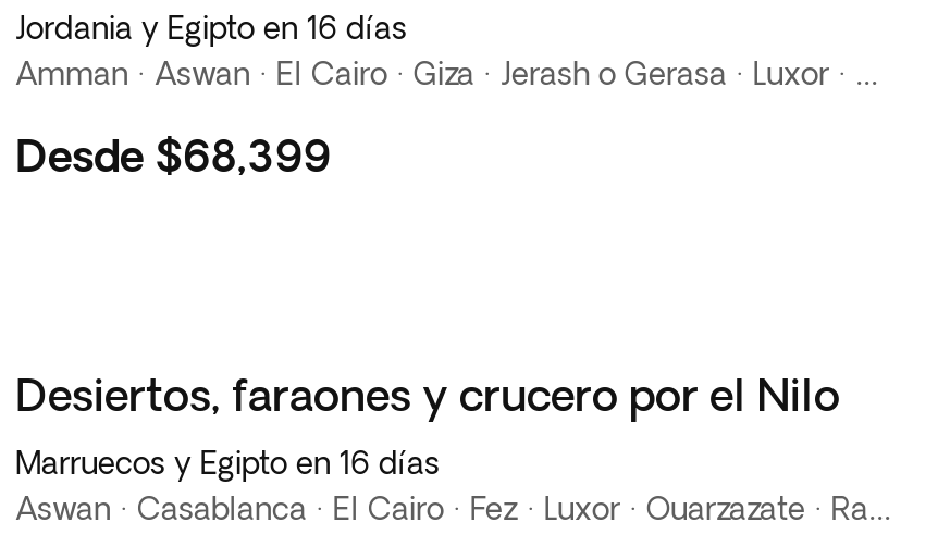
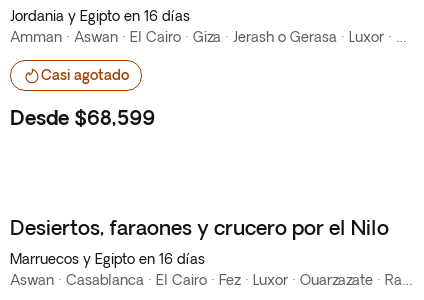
[15,130,331,181] Desde $68,399 -> [10,67,155,129] Casi agotado | Desde $68,599

